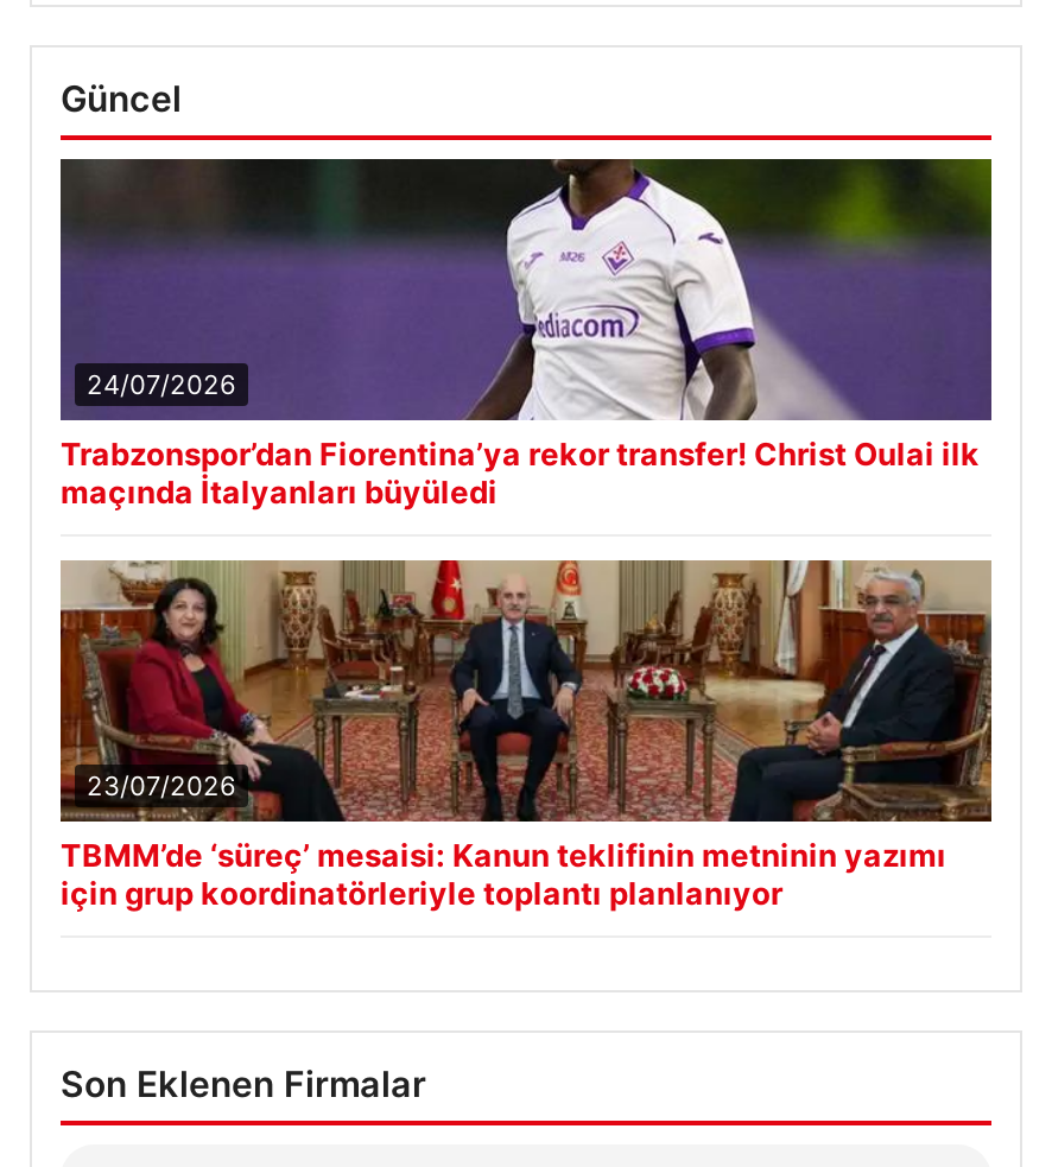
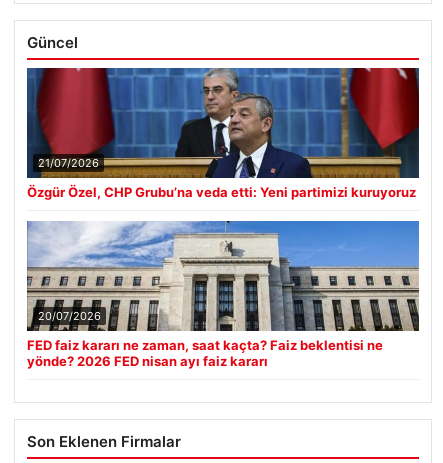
[61,134,994,417] [image] | 24/07/2026 -> [27,57,420,170] [image] | 21/07/2026
[61,434,980,510] Trabzonspor’dan Fiorentina’ya rekor transfer! Christ Oulai ilk | maçında İtalyanları büyüledi -> [27,184,416,200] Özgür Özel, CHP Grubu’na veda etti: Yeni partimizi kuruyoruz
[58,557,994,823] [image] | 23/07/2026 -> [26,220,420,330] [image] | 20/07/2026
[61,836,946,912] TBMM’de ‘süreç’ mesaisi: Kanun teklifinin metninin yazımı | için grup koordinatörleriyle toplantı planlanıyor -> [27,337,383,369] FED faiz kararı ne zaman, saat kaçta? Faiz beklentisi ne | yönde? 2026 FED nisan ayı faiz kararı

